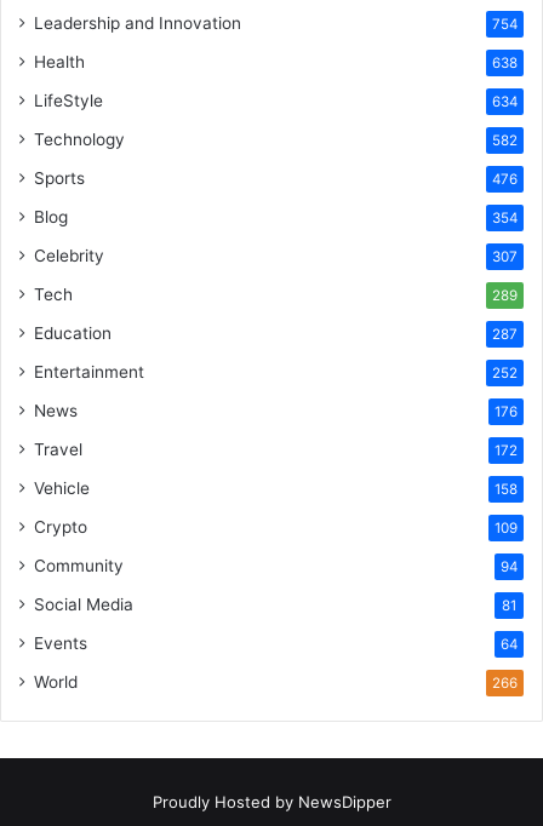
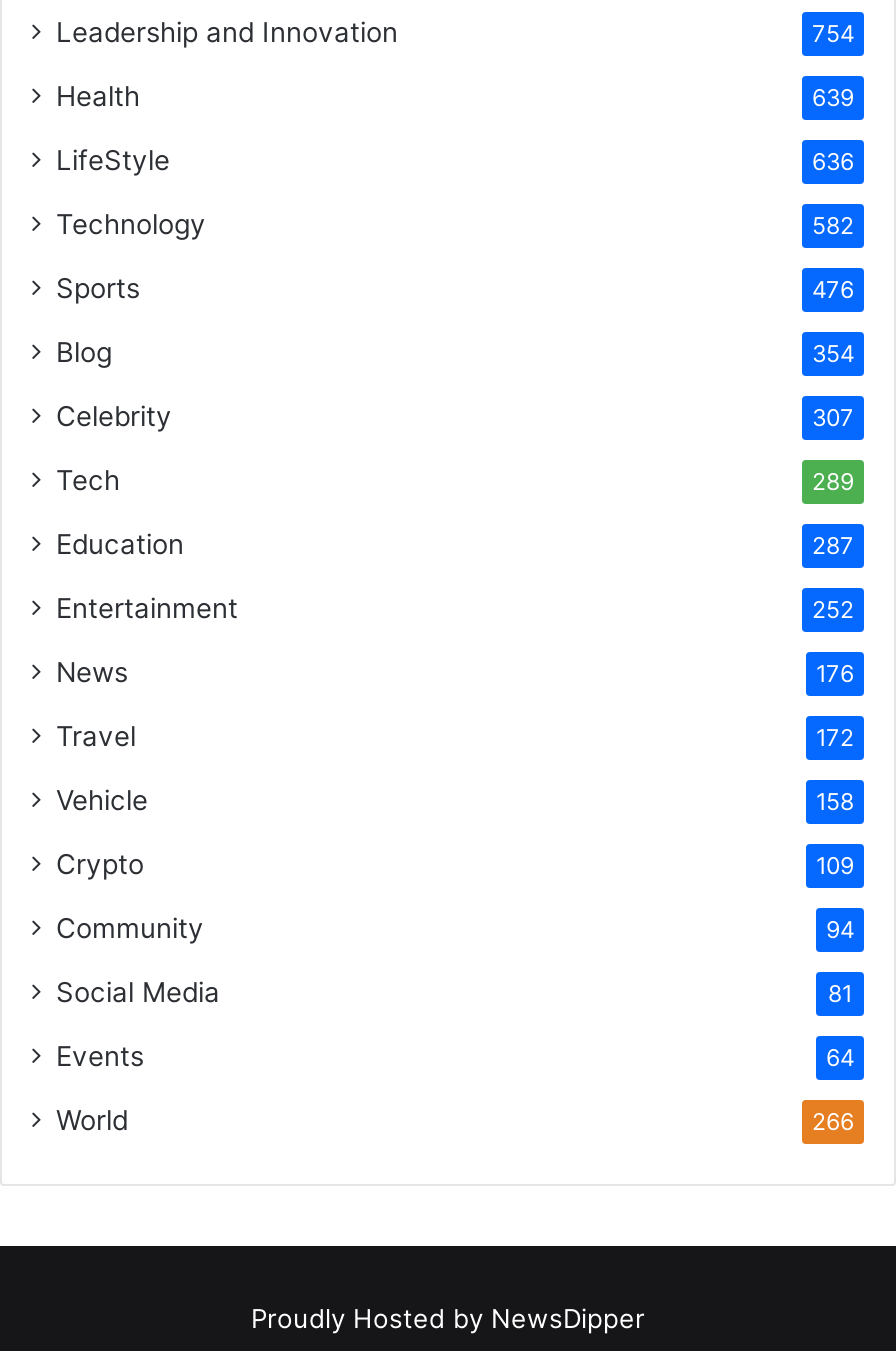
[492,54,518,71] 638 -> [812,83,854,111] 639
[492,93,518,110] 634 -> [812,147,854,175] 636

